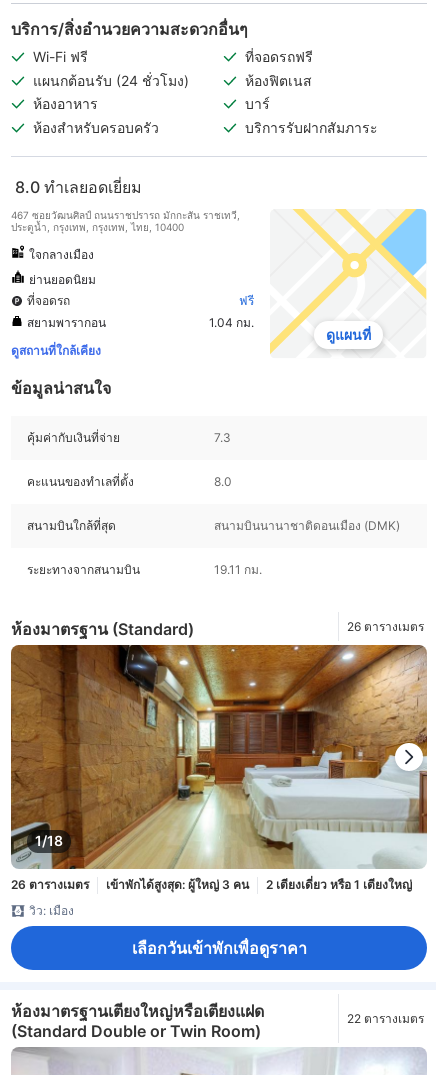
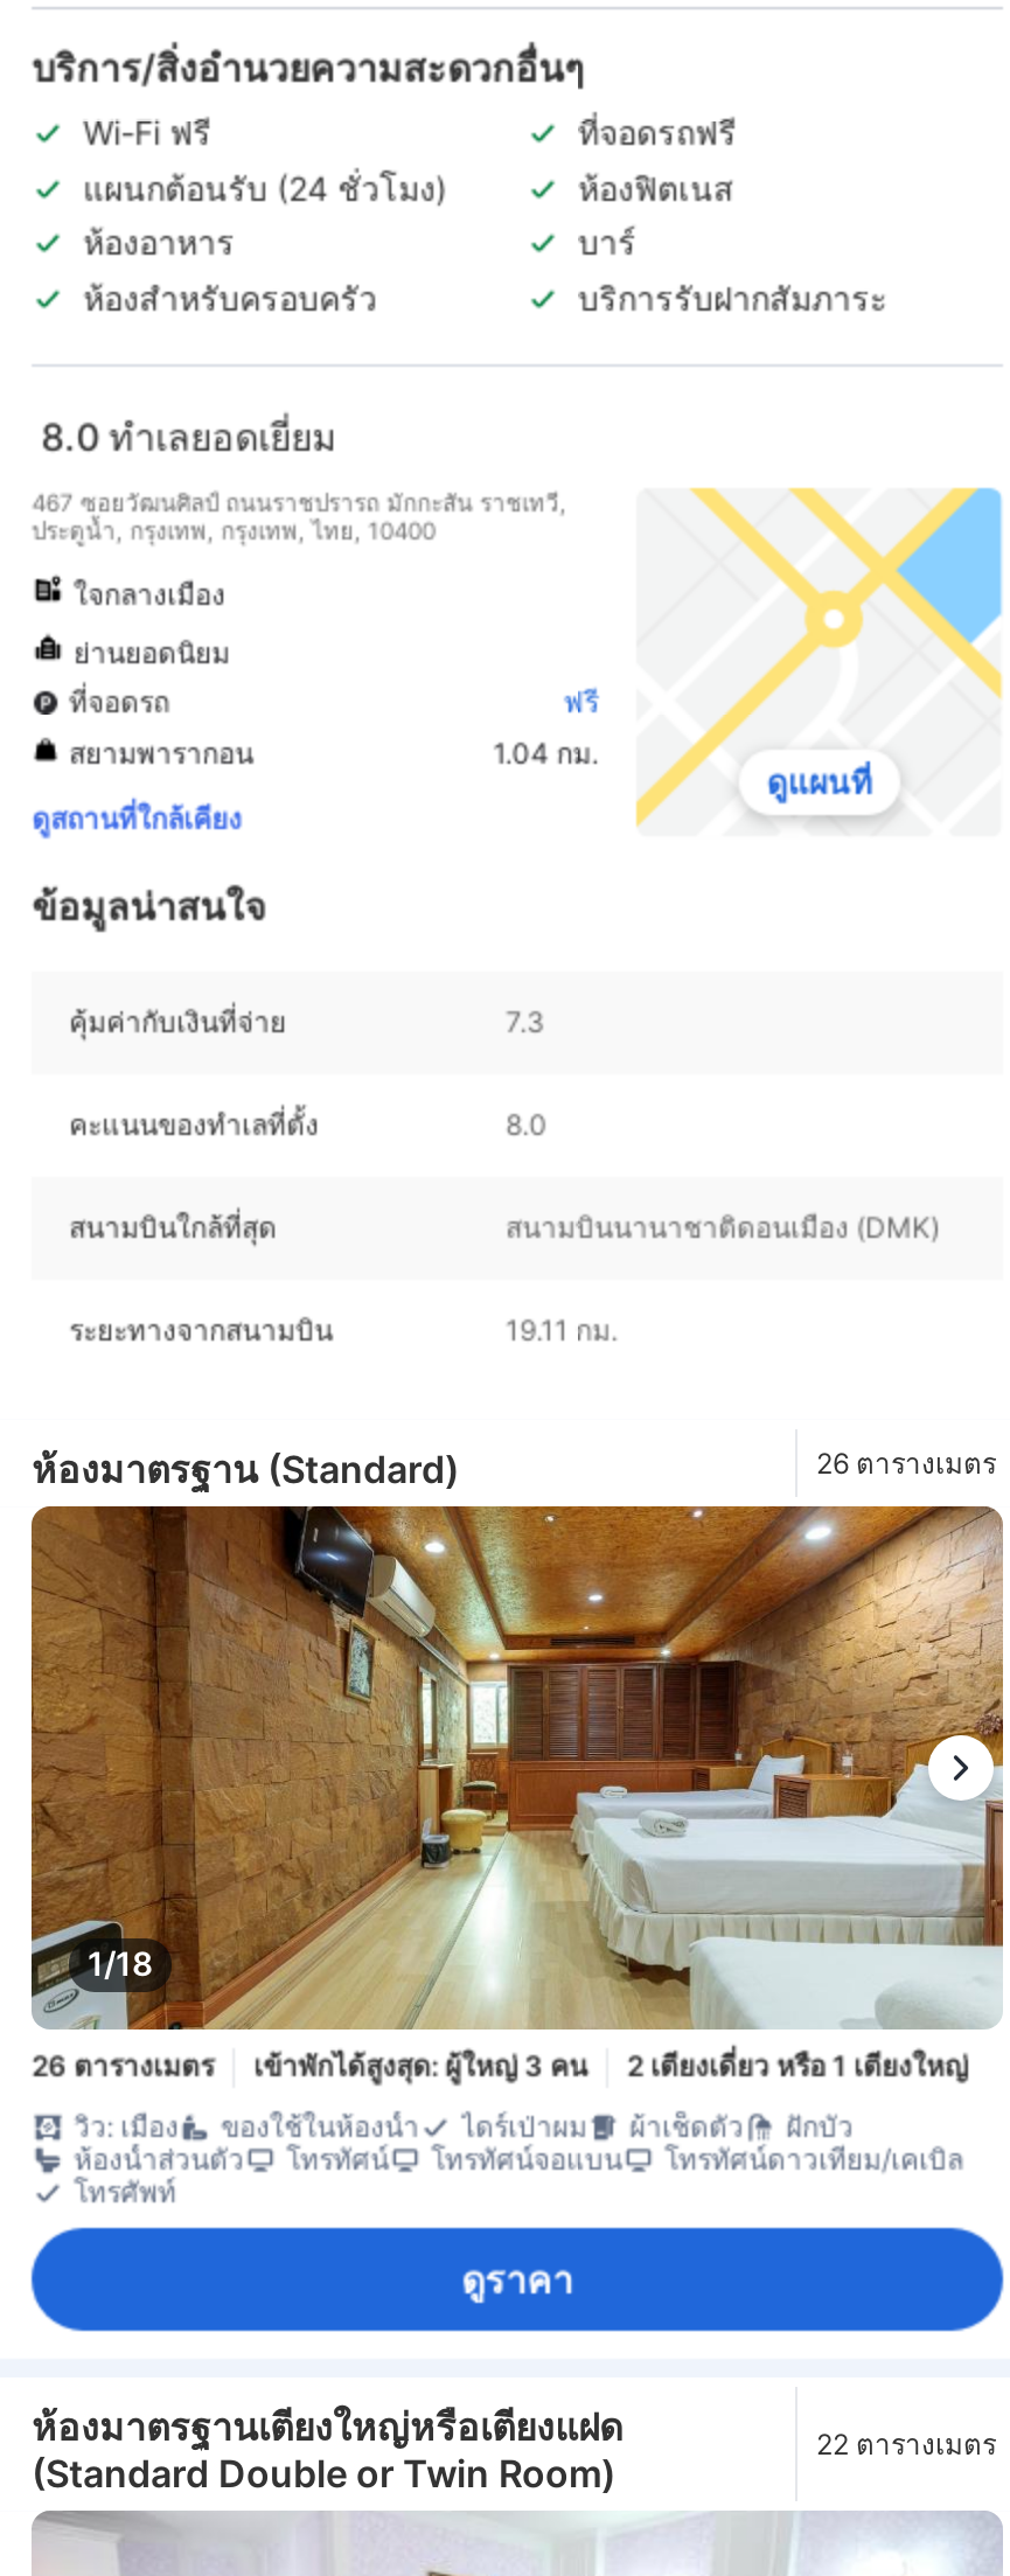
[131,938,306,958] เลือกวันเข้าพักเพื่อดูราคา -> [74,2109,963,2303] ของใช้ในห้องน้ำ | ไดร์เป่าผม | ผ้าเช็ดตัว | ฝักบัว | ห้องน้ำส่วนตัว | โทรทัศน์ | โทรทัศน์จอแบน | โทรทัศน์ดาวเทียม/เคเบิล | โทรศัพท์ | ดูราคา

